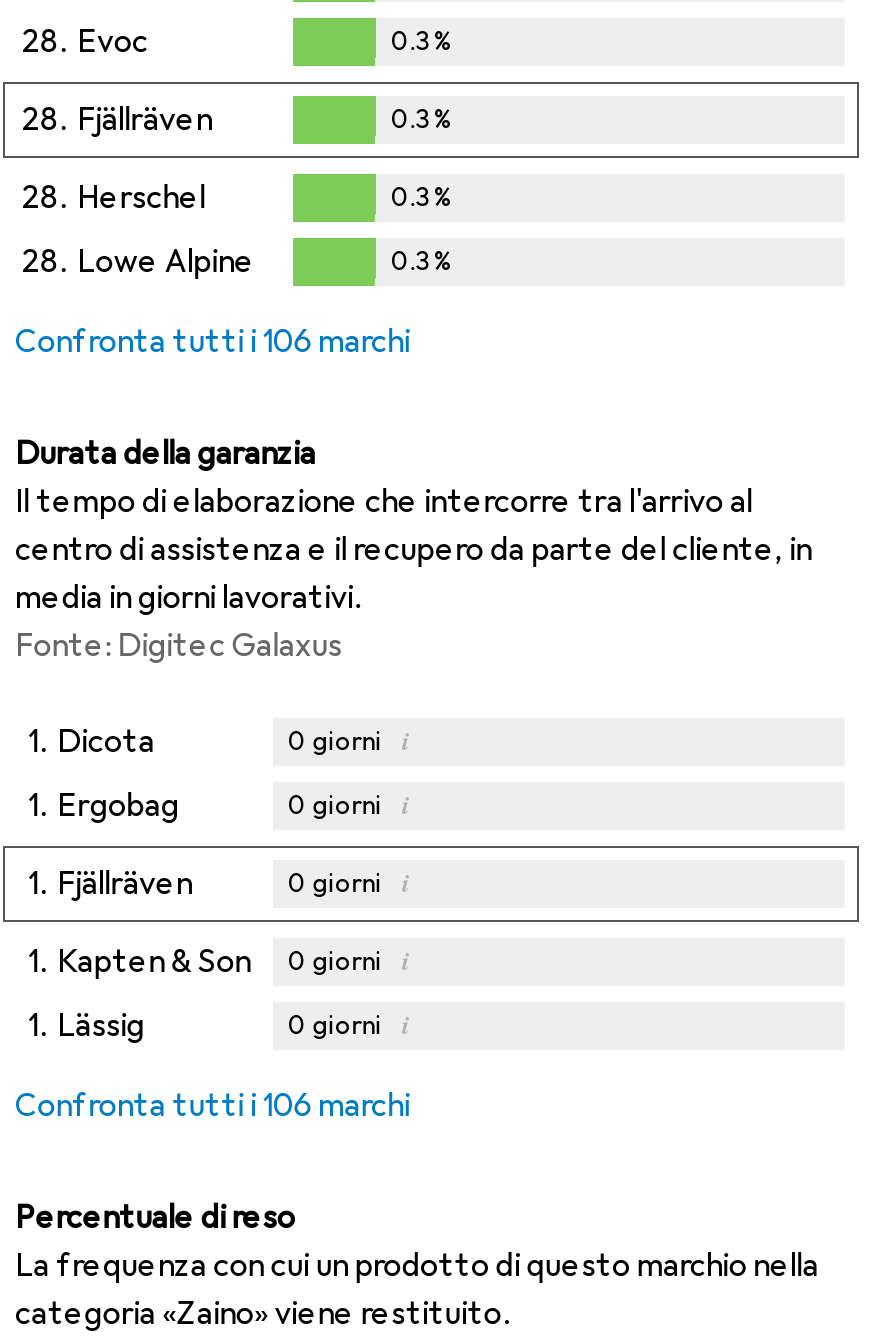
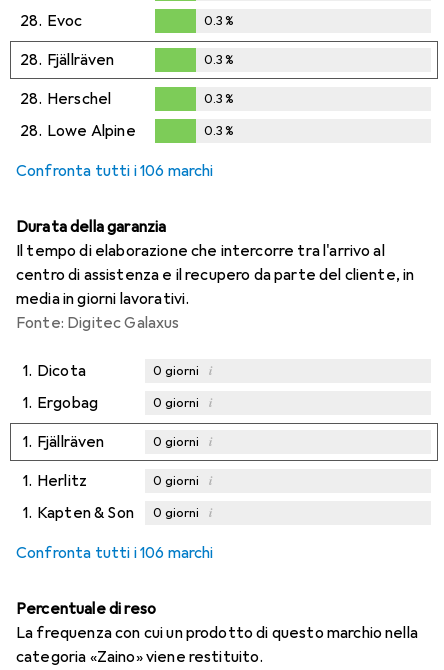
[28,942,251,982] 1. Kapten & Son -> [23,471,87,491] 1. Herlitz
[28,1006,145,1046] 1. Lässig -> [23,503,134,523] 1. Kapten & Son

